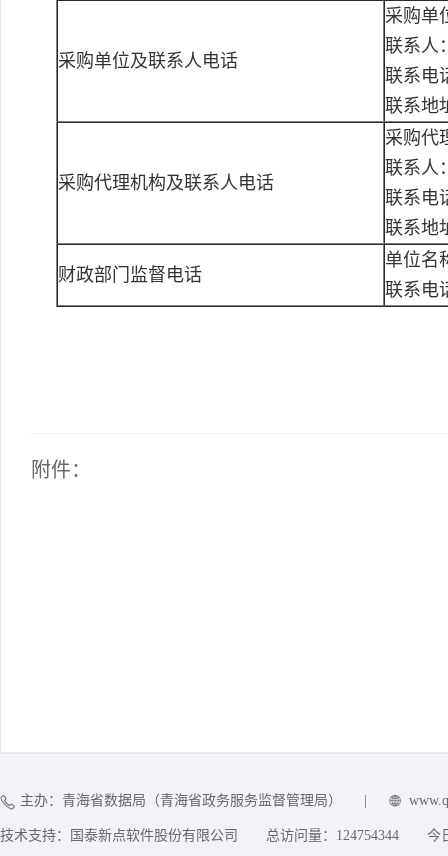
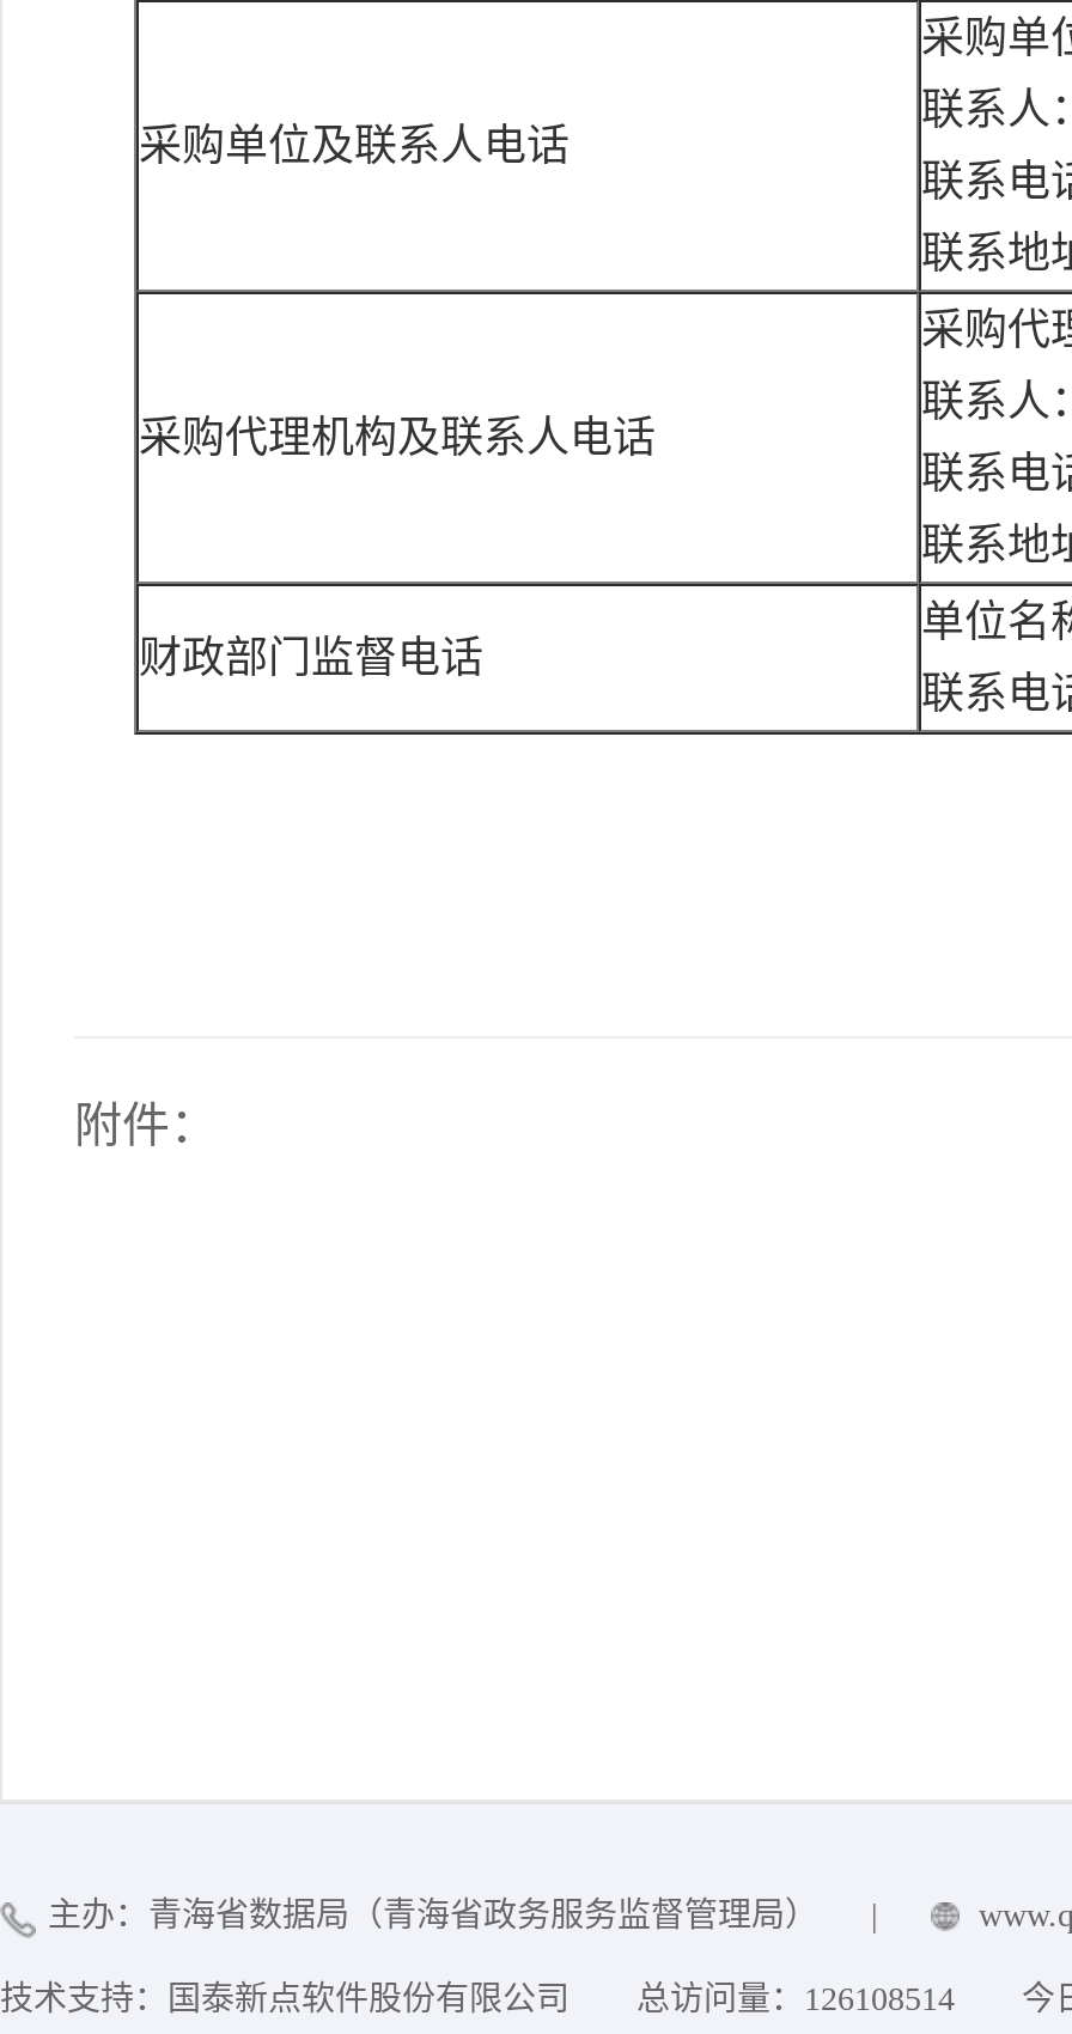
[266,828,399,843] 总访问量：124754344 -> [636,1981,955,2017] 总访问量：126108514

